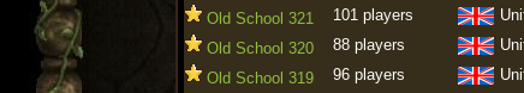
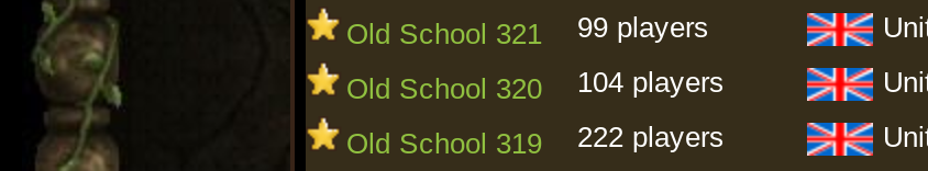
[206,6,413,27] Old School 321 101 players -> [346,11,709,50] Old School 321 99 players
[206,36,404,57] Old School 320 88 players -> [346,66,725,105] Old School 320 104 players
[206,66,404,87] Old School 319 96 players -> [346,121,725,160] Old School 319 222 players

